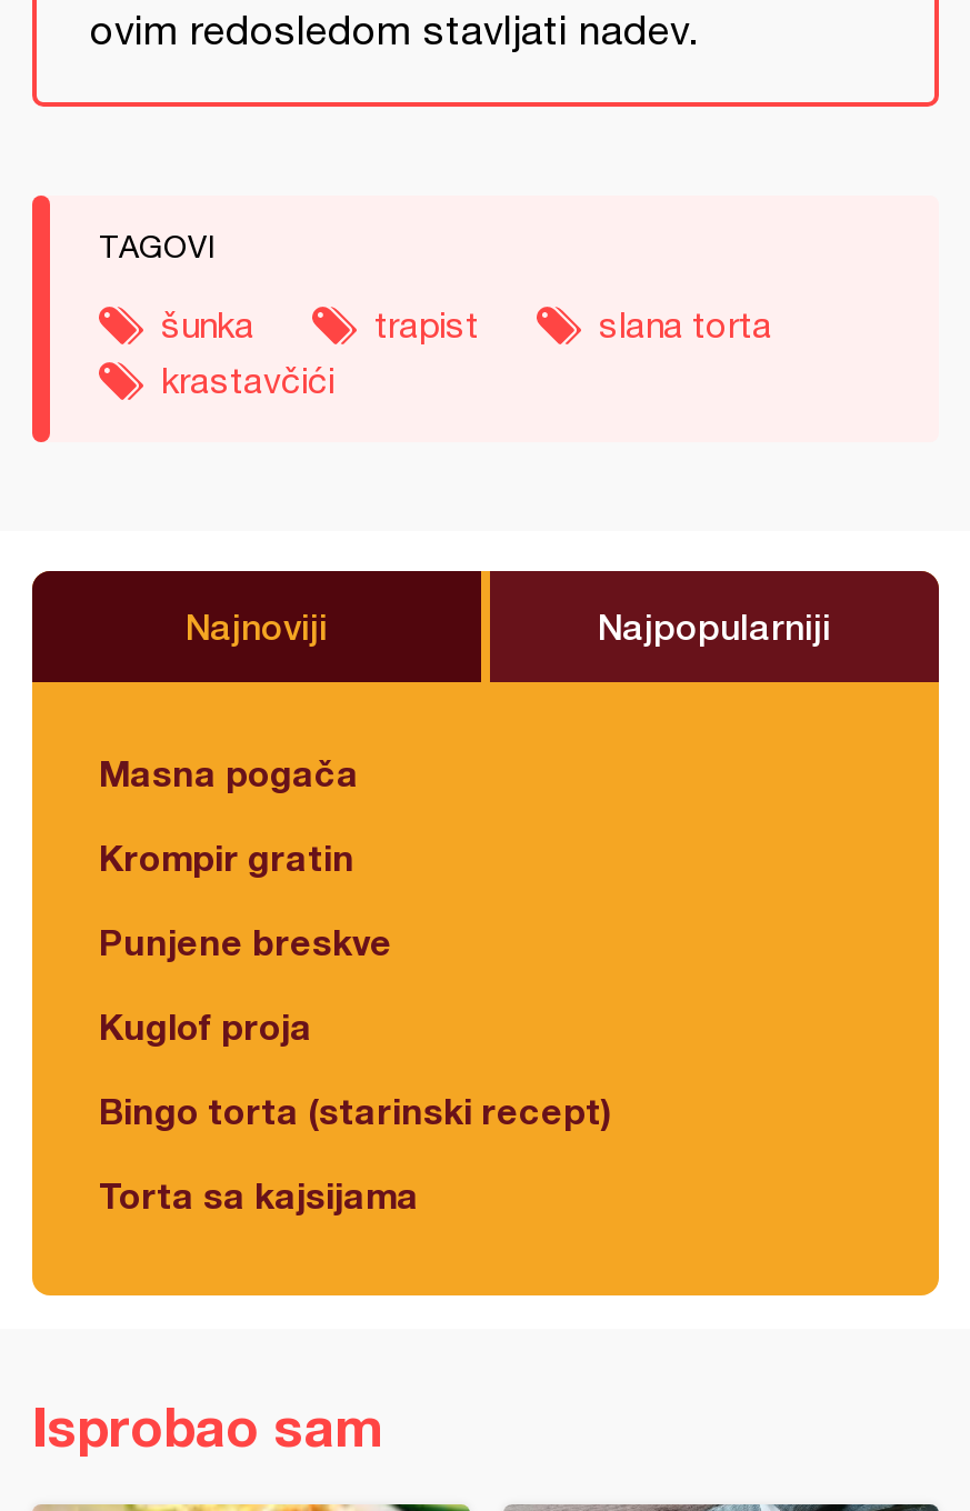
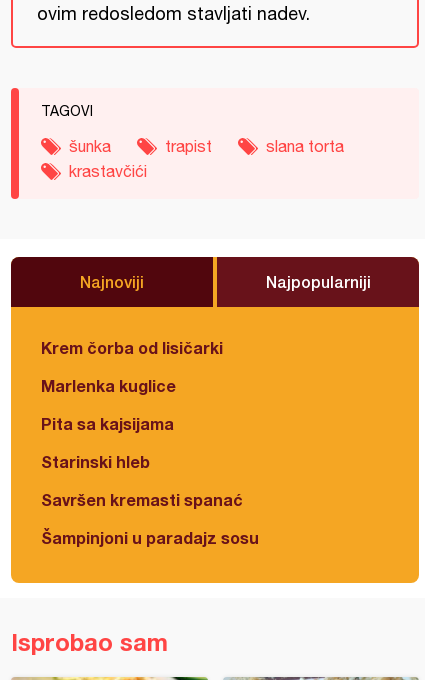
[99,750,359,793] Masna pogača -> [41,338,223,357] Krem čorba od lisičarki
[99,835,354,877] Krompir gratin -> [41,376,176,395] Marlenka kuglice
[99,919,392,961] Punjene breskve -> [41,414,174,433] Pita sa kajsijama
[99,1004,312,1046] Kuglof proja -> [41,452,150,471] Starinski hleb
[99,1088,612,1130] Bingo torta (starinski recept) -> [41,490,243,509] Savršen kremasti spanać
[99,1173,419,1215] Torta sa kajsijama -> [41,528,259,547] Šampinjoni u paradajz sosu

